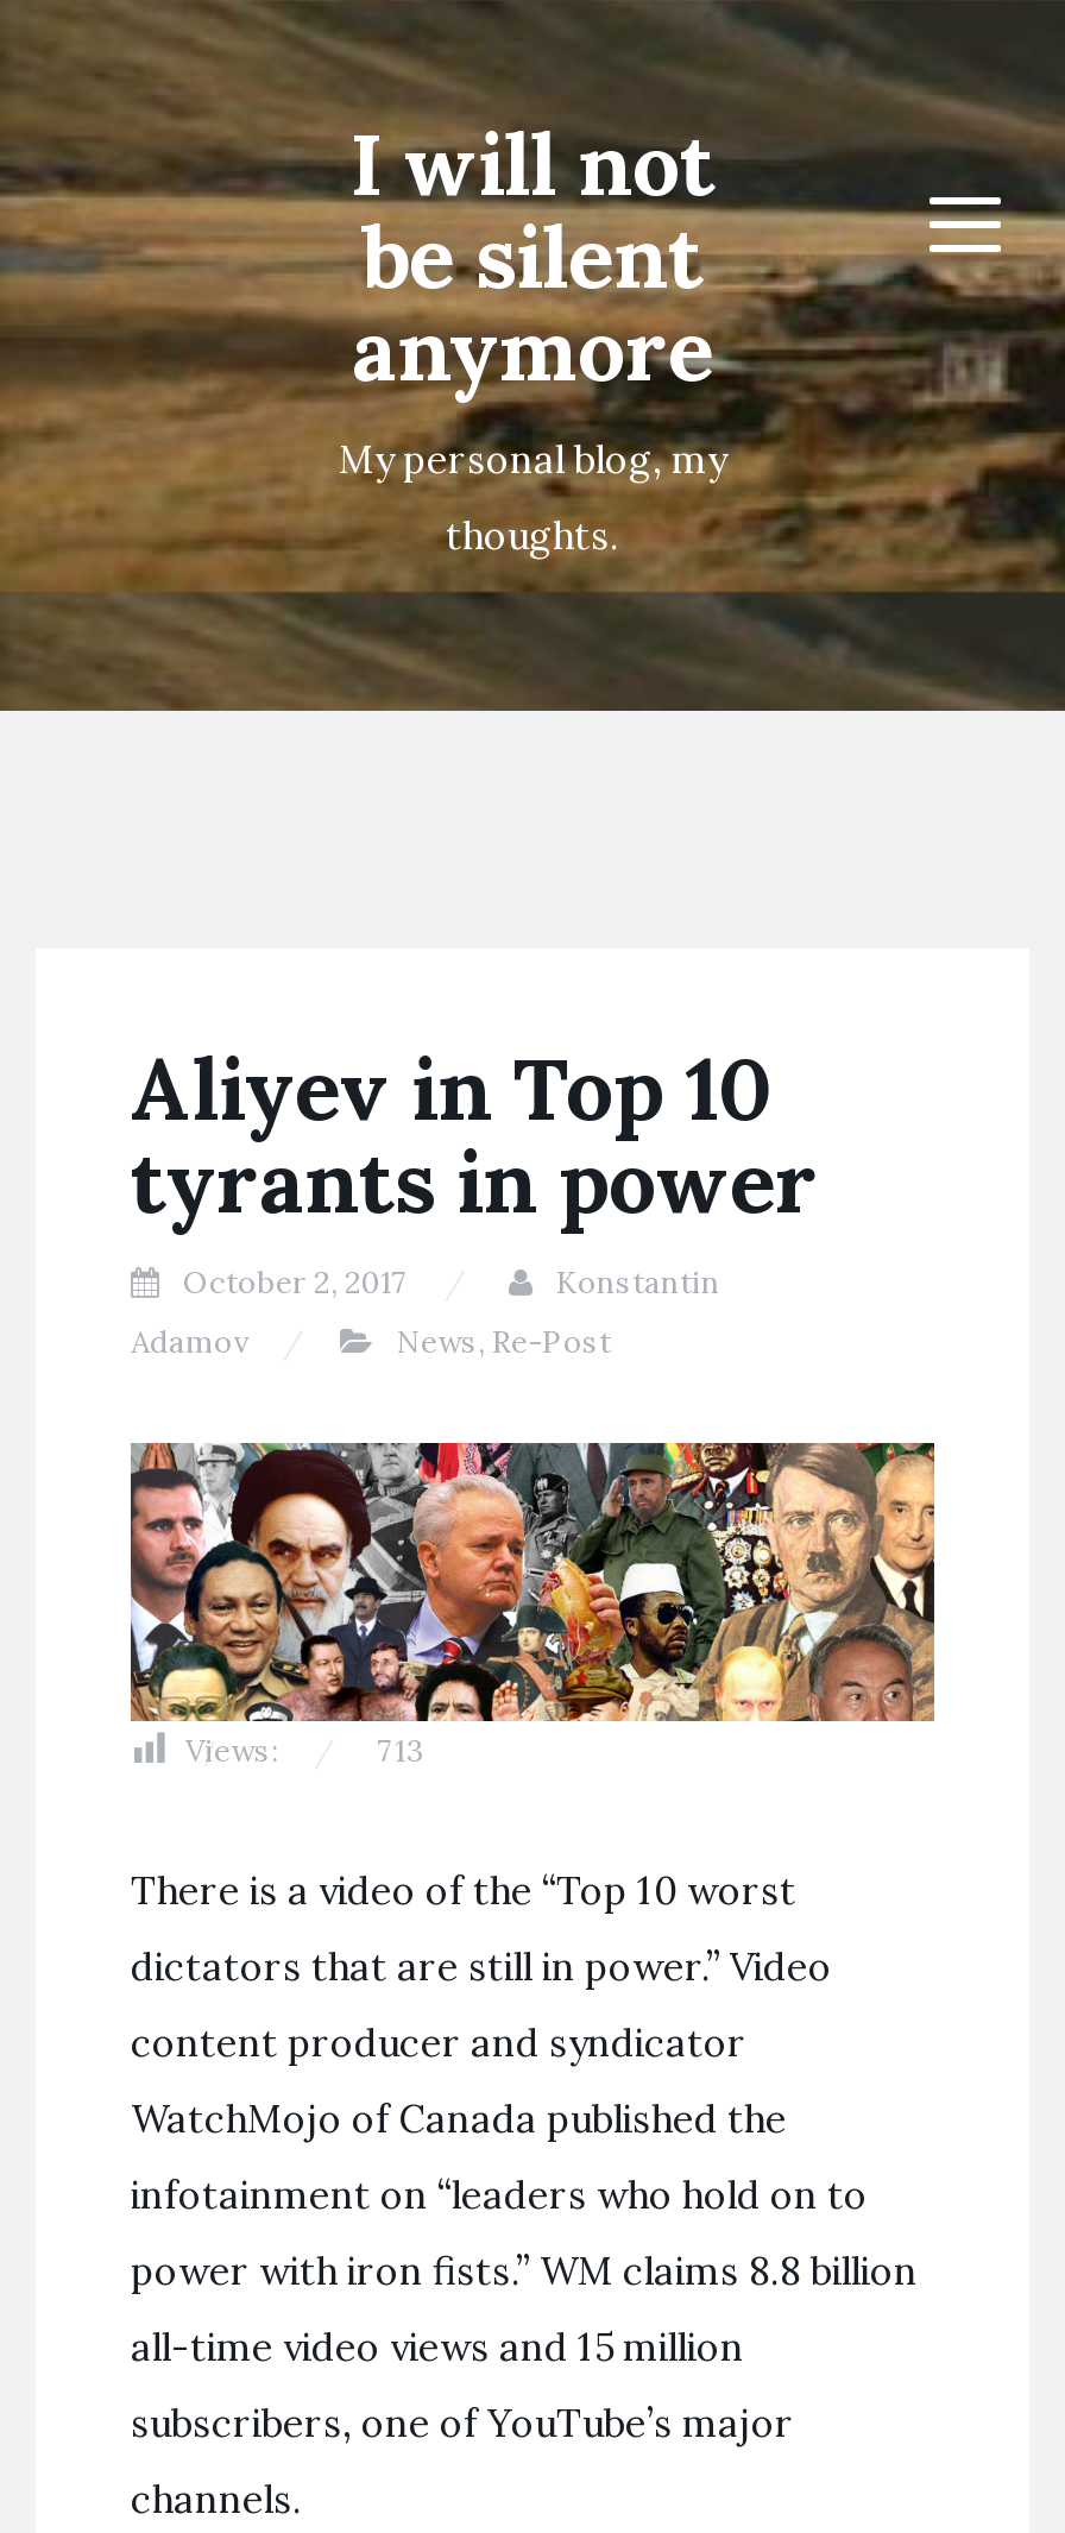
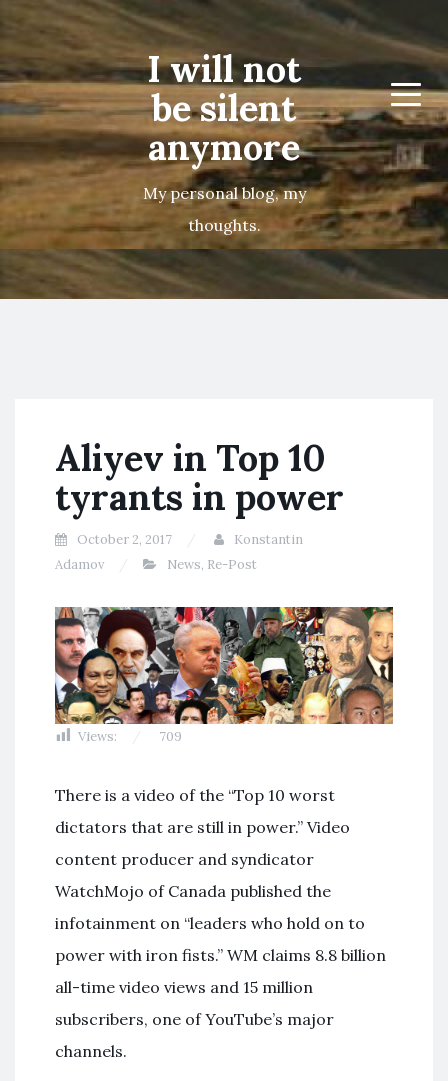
[378,1729,423,1770] 713 -> [159,727,182,744] 709

